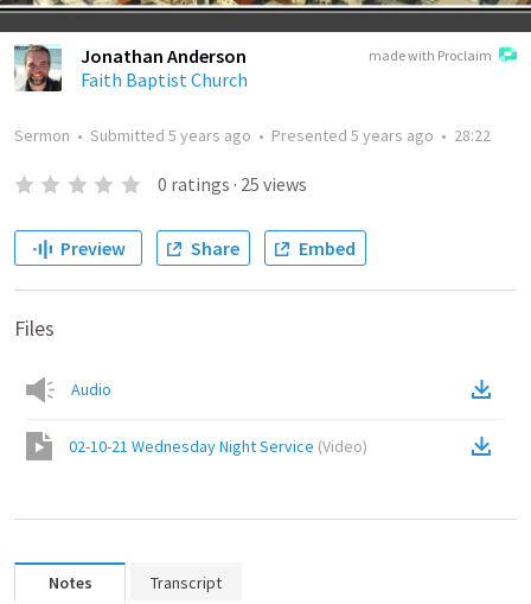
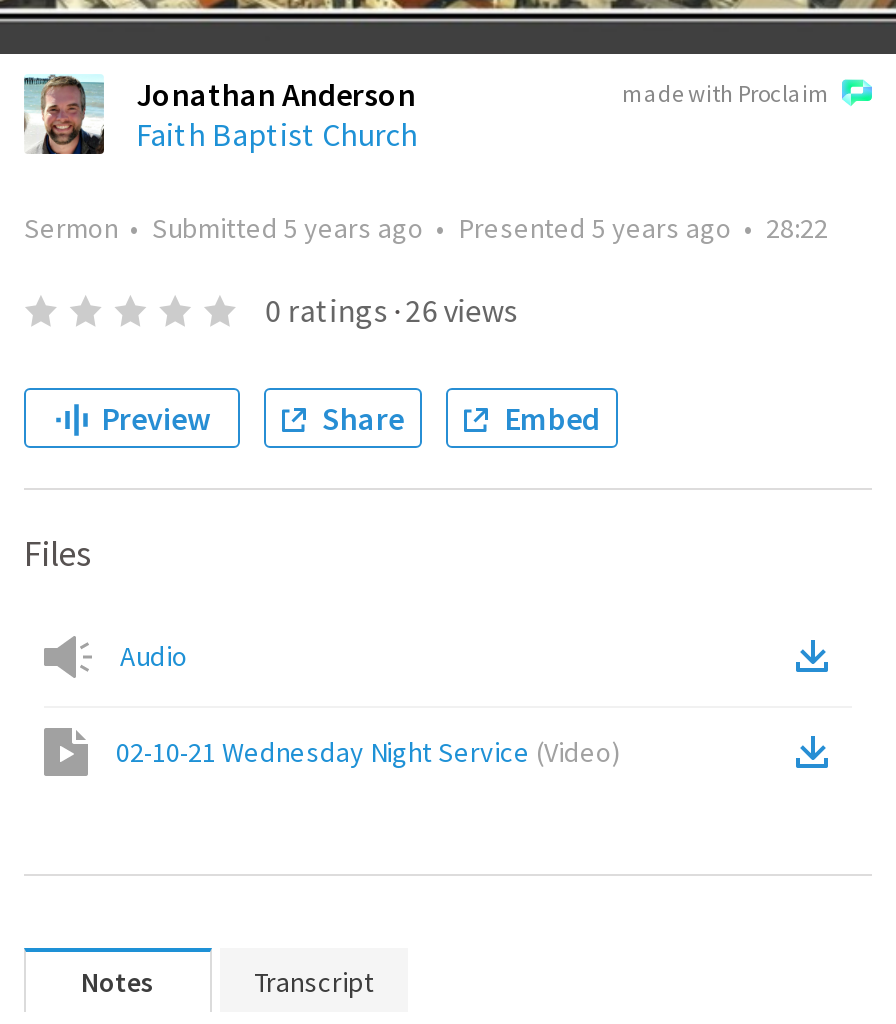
[157,172,307,196] 0 ratings · 25 views -> [265,290,517,330] 0 ratings · 26 views

